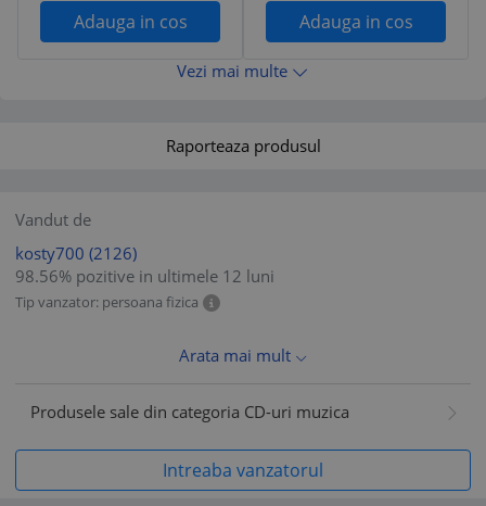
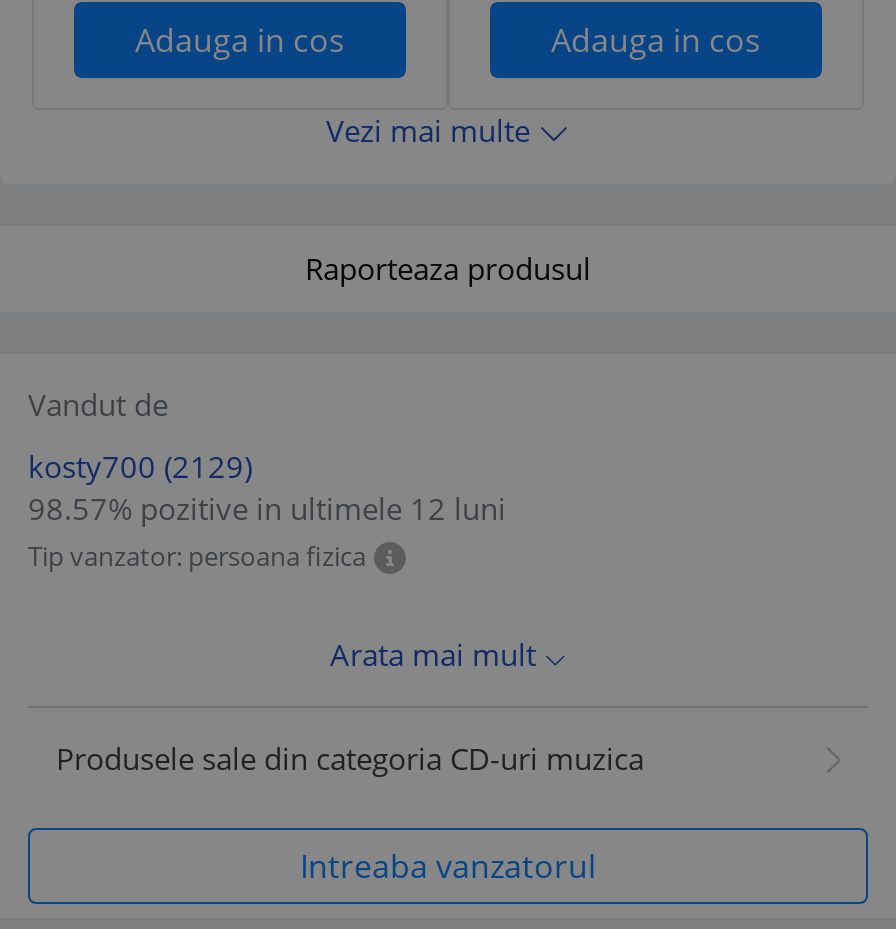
[15,242,137,263] kosty700 (2126) -> [28,445,252,485] kosty700 (2129)
[15,265,274,286] 98.56% pozitive in ultimele 12 luni -> [28,487,506,527] 98.57% pozitive in ultimele 12 luni

